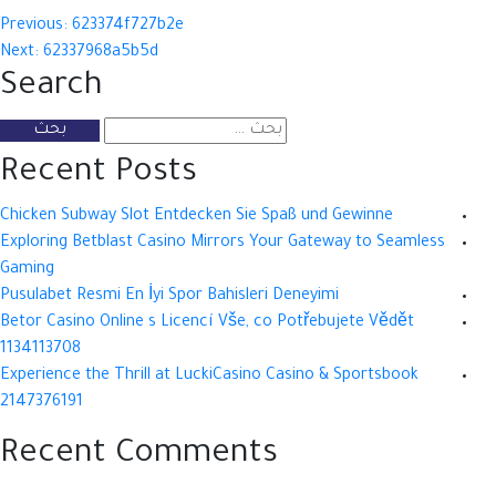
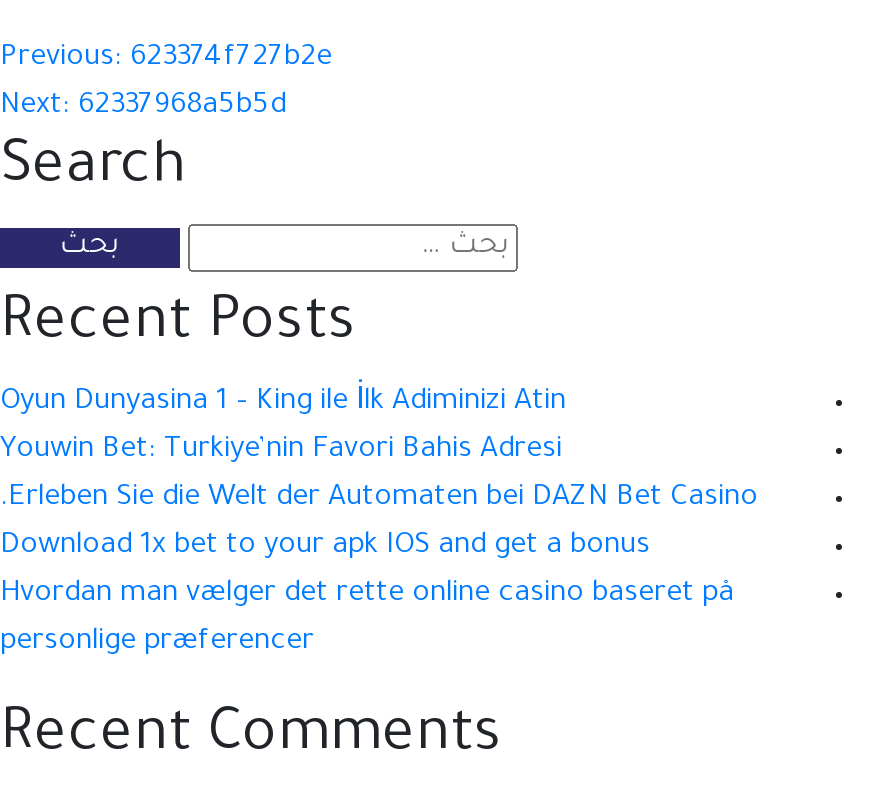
[0,208,445,412] Chicken Subway Slot Entdecken Sie Spaß und Gewinne | Exploring Betblast Casino Mirrors Your Gateway to Seamless | Gaming | Pusulabet Resmi En İyi Spor Bahisleri Deneyimi | Betor Casino Online s Licencí Vše, co Potřebujete Vědět | 1134113708 | Experience the Thrill at LuckiCasino Casino & Sportsbook | 2147376191 -> [0,388,758,660] Oyun Dunyasina 1 – King ile İlk Adiminizi Atin | Youwin Bet: Turkiye’nin Favori Bahis Adresi | Erleben Sie die Welt der Automaten bei DAZN Bet Casino. | Download 1x bet to your apk IOS and get a bonus | Hvordan man vælger det rette online casino baseret på | personlige præferencer

